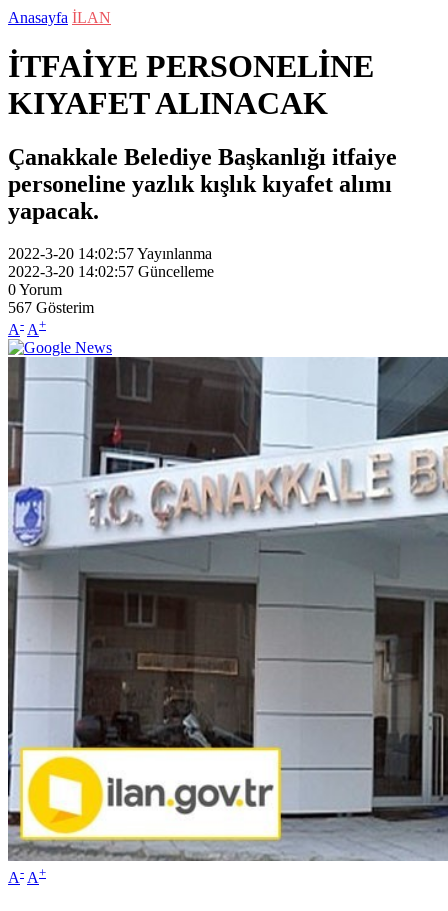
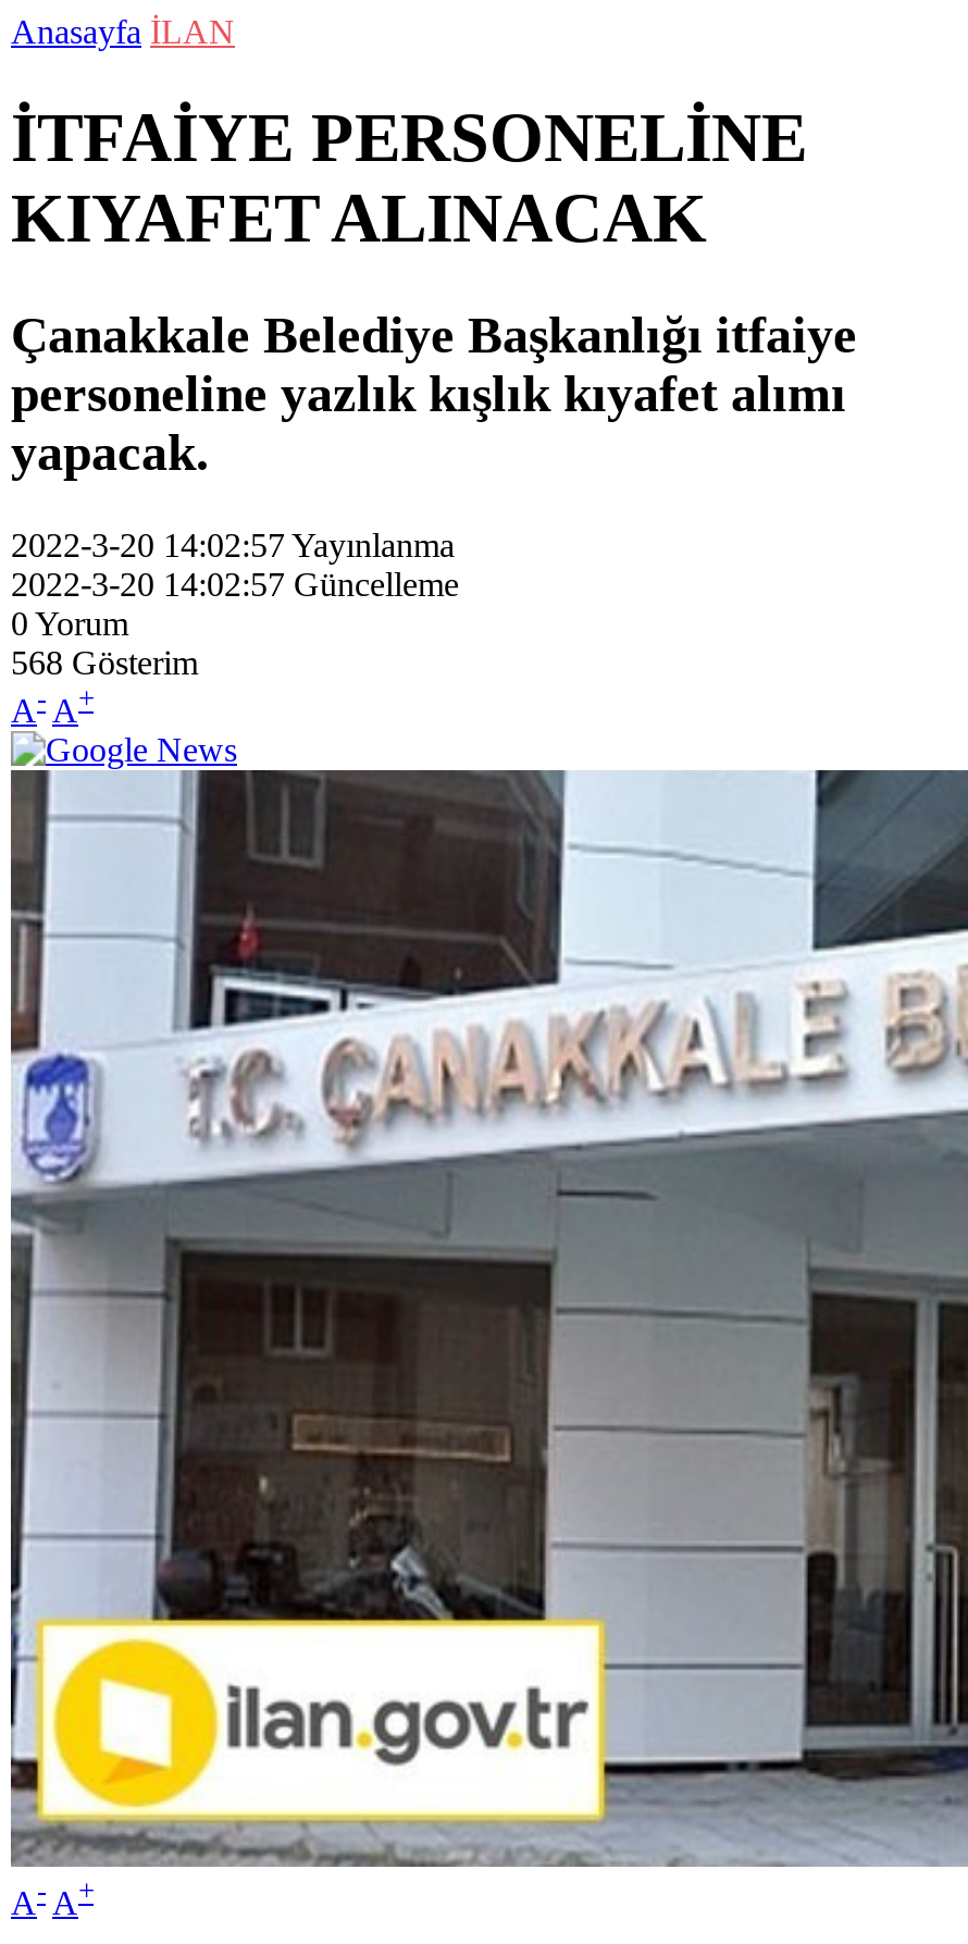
[8,299,94,316] 567 Gösterim -> [11,644,198,681] 568 Gösterim

